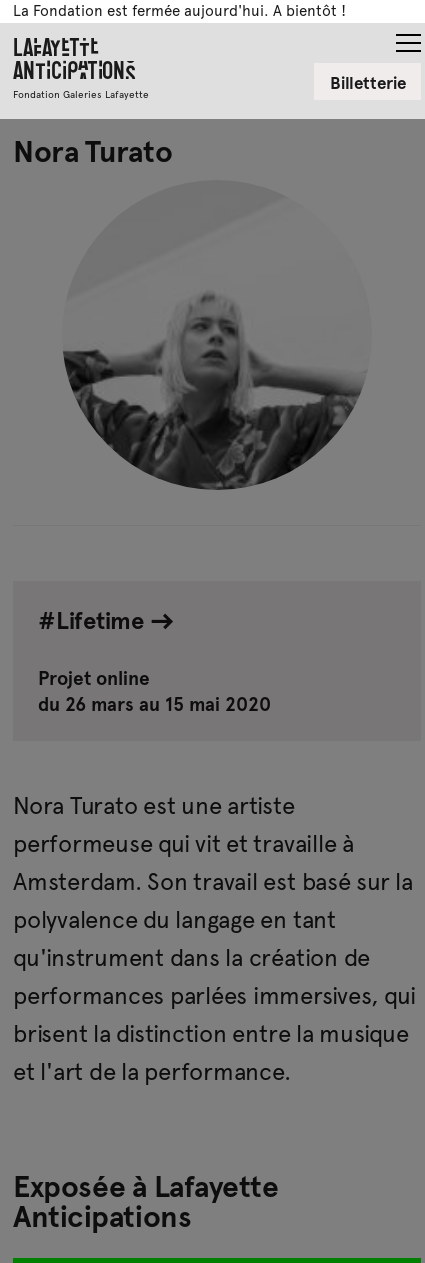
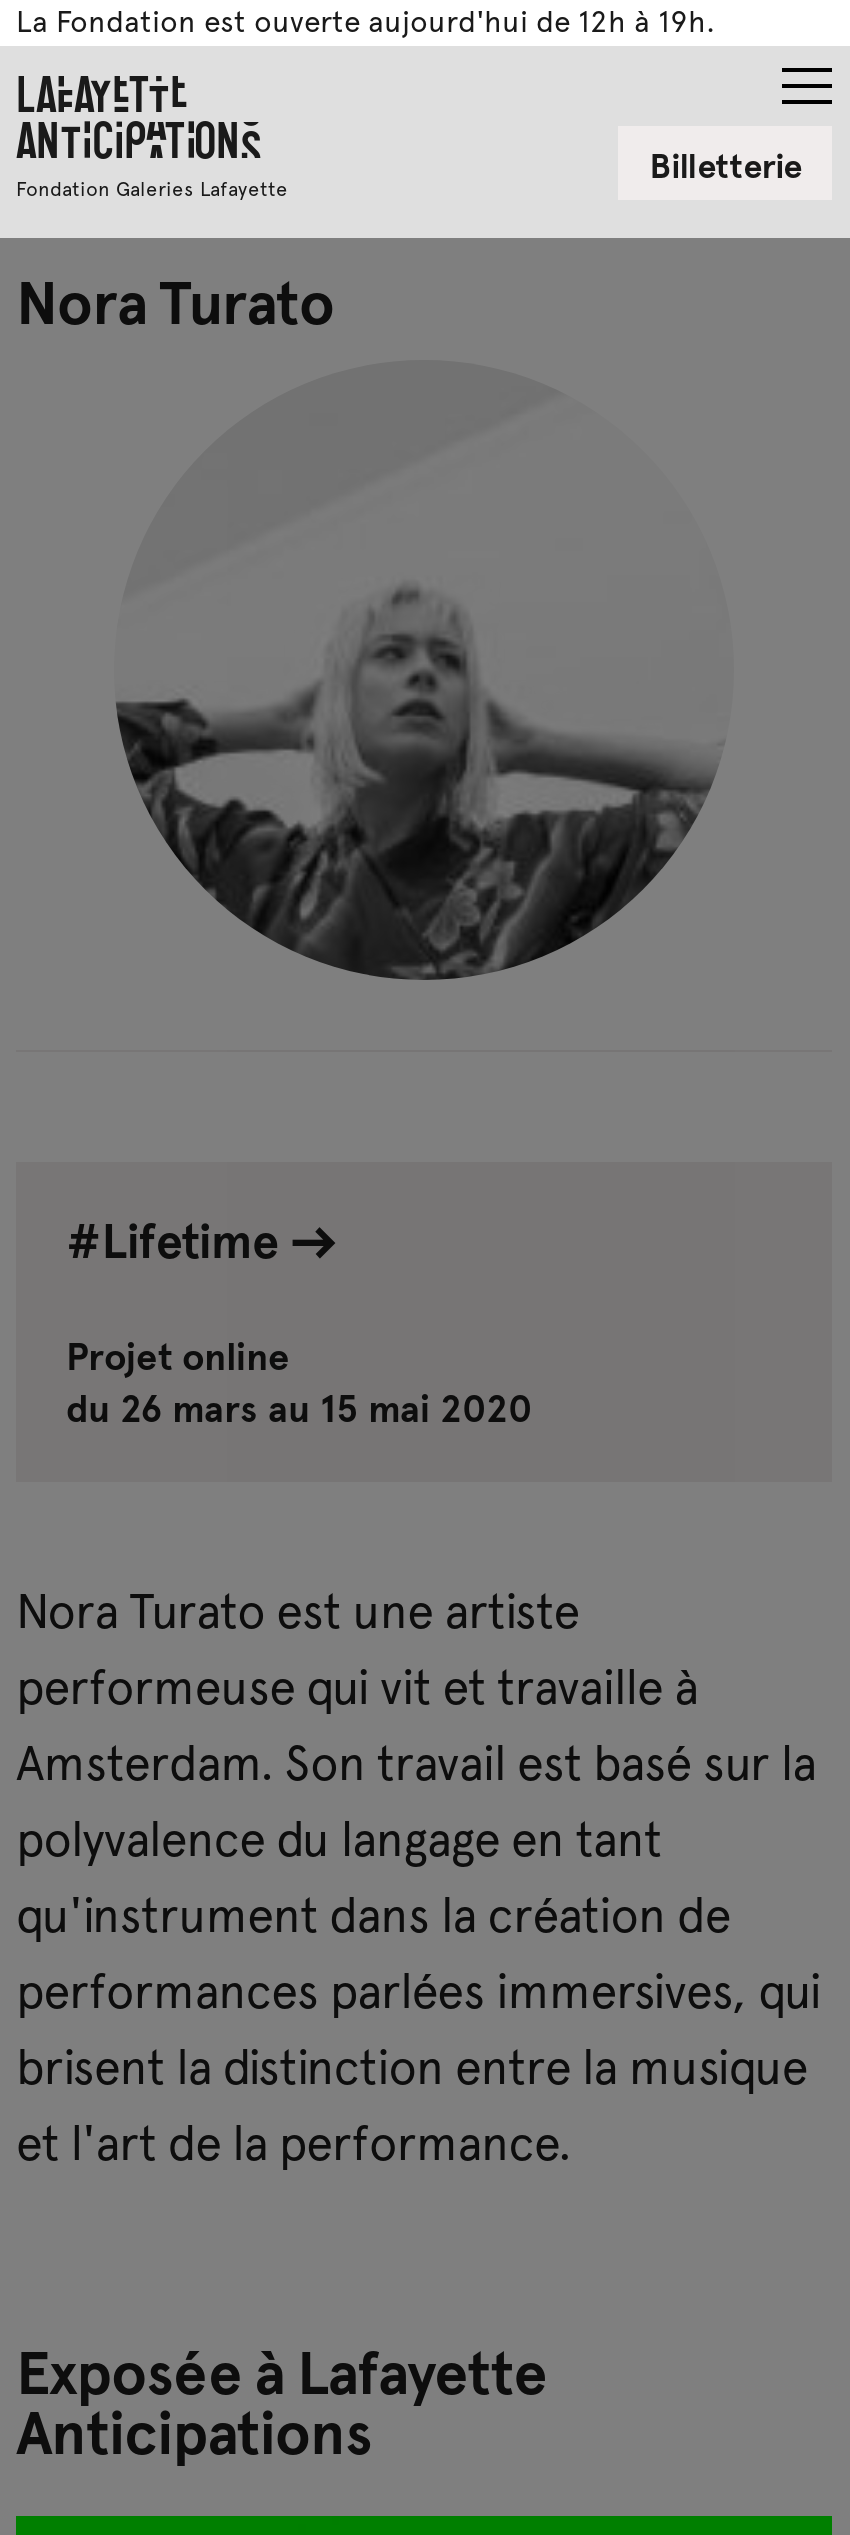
[13,0,346,20] La Fondation est fermée aujourd'hui. A bientôt ! -> [16,0,716,40] La Fondation est ouverte aujourd'hui de 12h à 19h.

